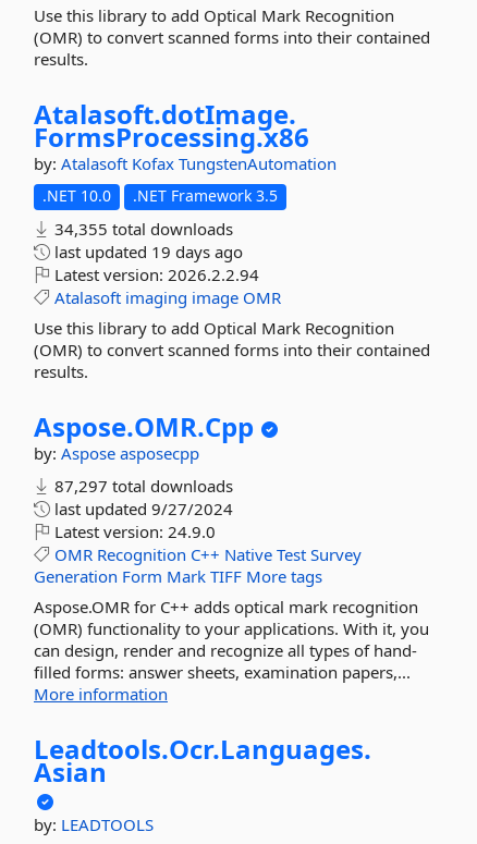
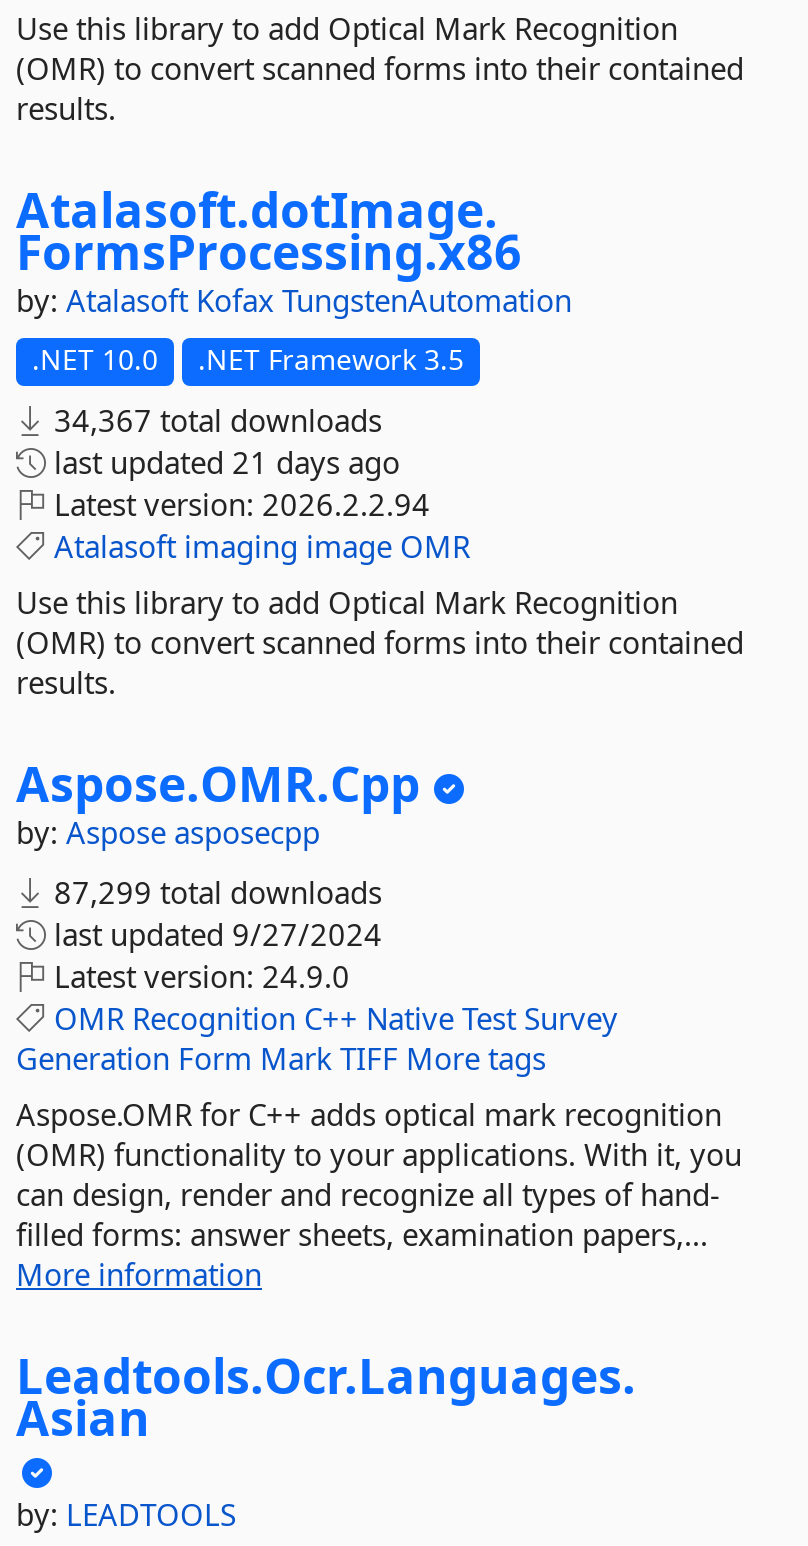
[50,218,233,240] 34,355 total downloads -> [46,400,382,440] 34,367 total downloads
[50,241,243,262] last updated 19 days ago -> [46,442,400,482] last updated 21 days ago
[50,475,233,497] 87,297 total downloads -> [46,872,382,912] 87,299 total downloads

